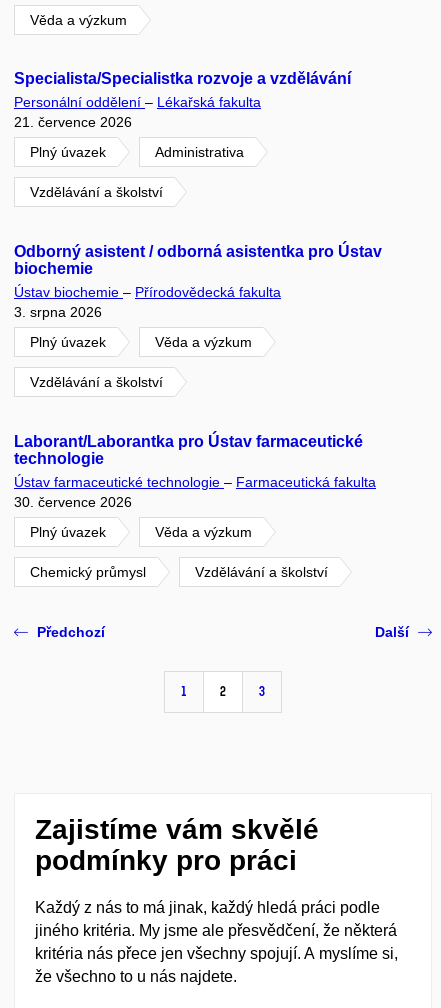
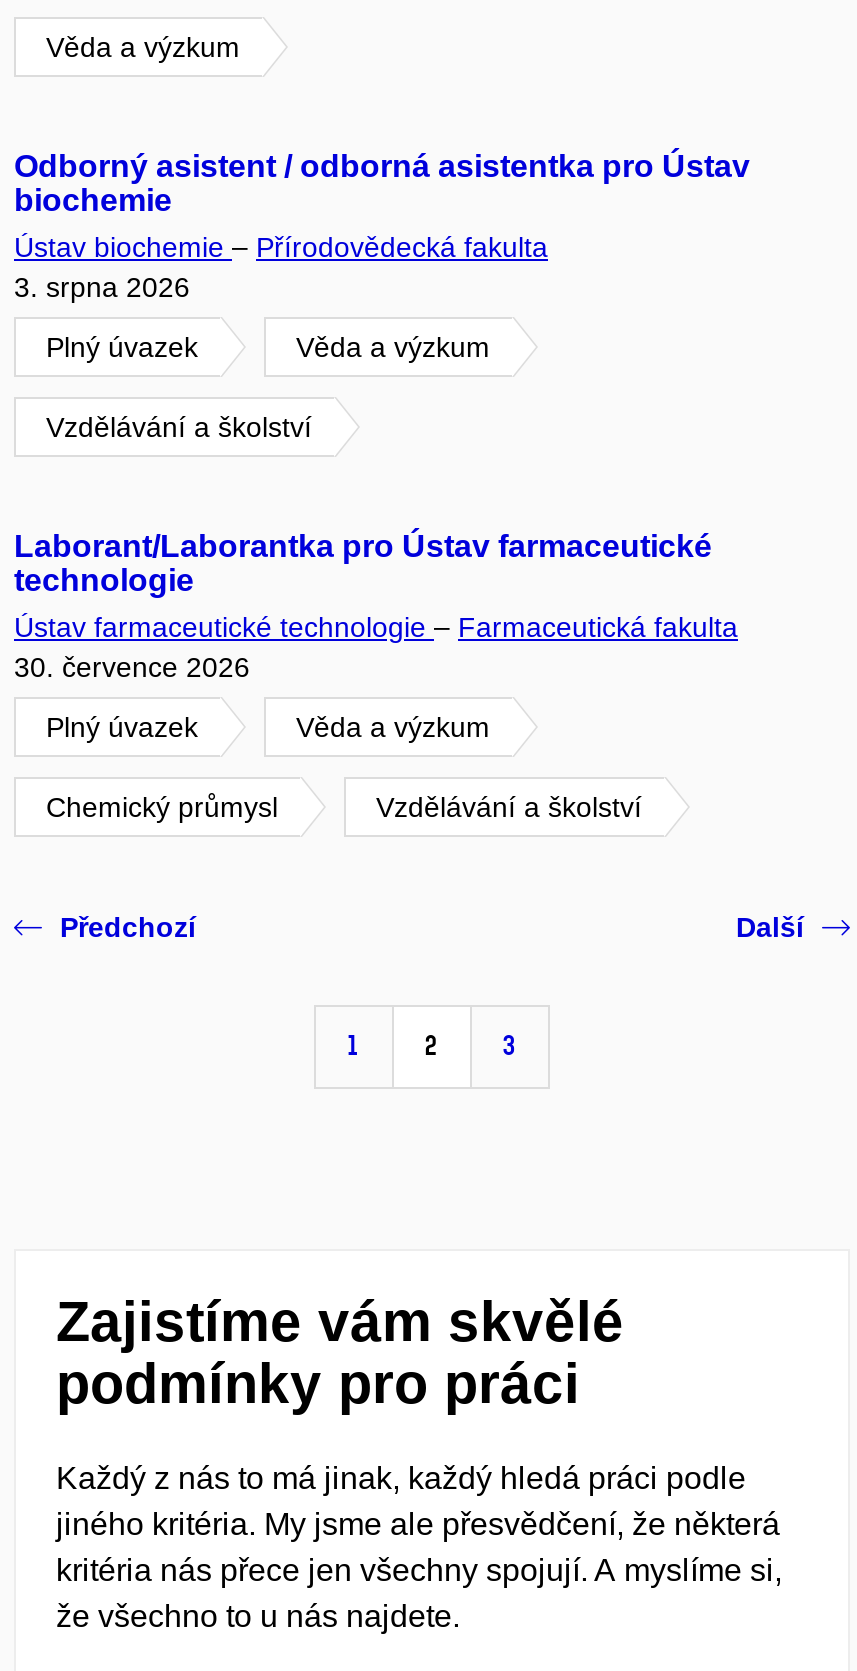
[14,70,351,200] Specialista/Specialistka rozvoje a vzdělávání | Personální oddělení – Lékařská fakulta | 21. července 2026 | Plný úvazek | Administrativa | Vzdělávání a školství -> none

